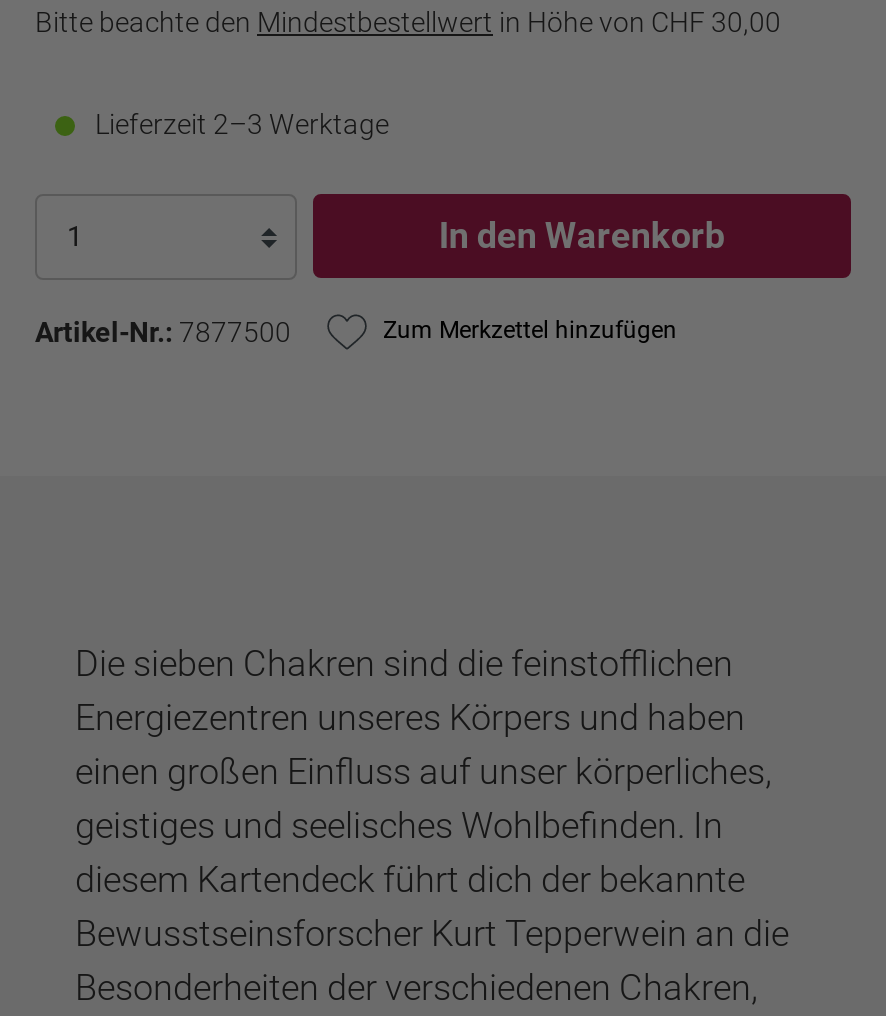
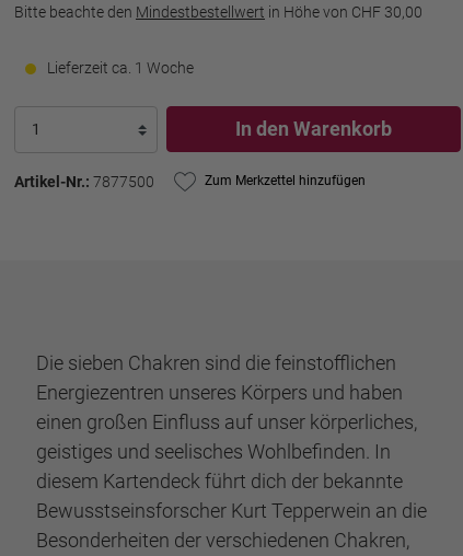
[95,108,389,140] Lieferzeit 2–3 Werktage -> [47,59,194,77] Lieferzeit ca. 1 Woche

